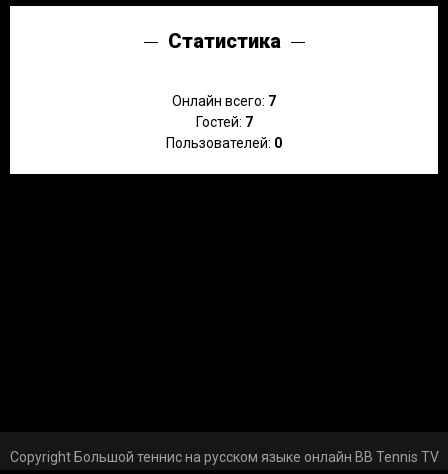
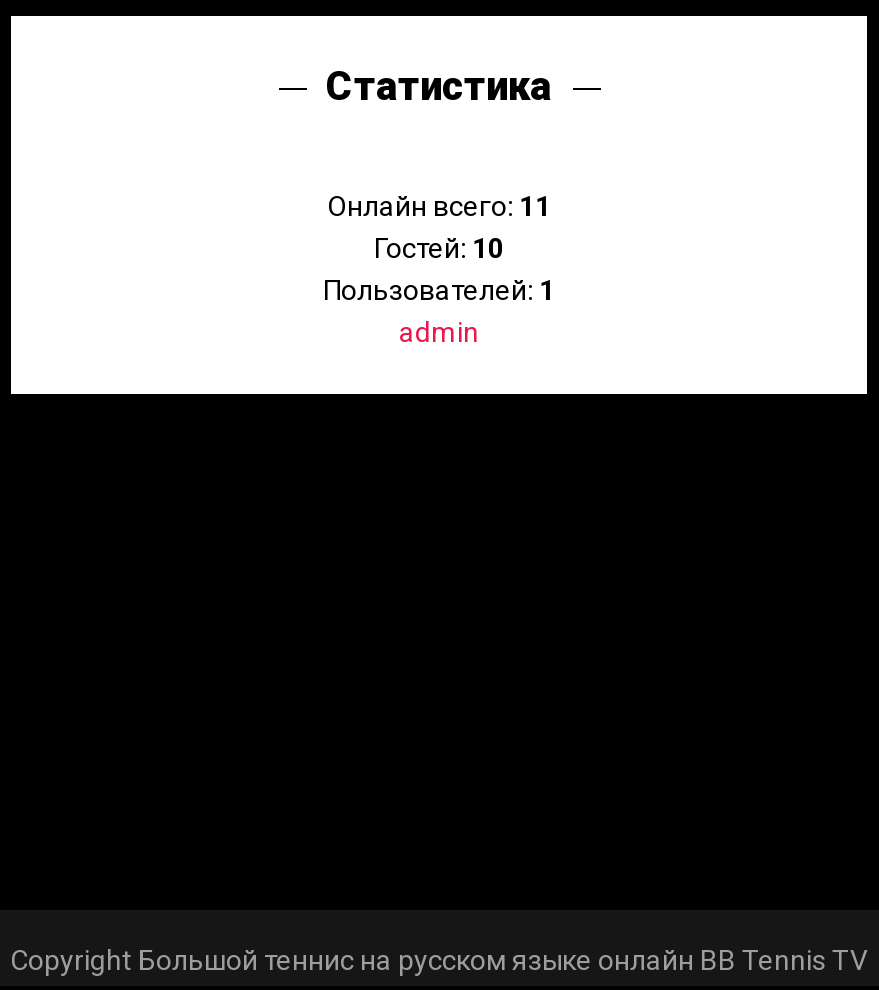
[166,93,282,151] Онлайн всего: 7 | Гостей: 7 | Пользователей: 0 -> [323,189,555,347] Онлайн всего: 11 | Гостей: 10 | Пользователей: 1 | admin

